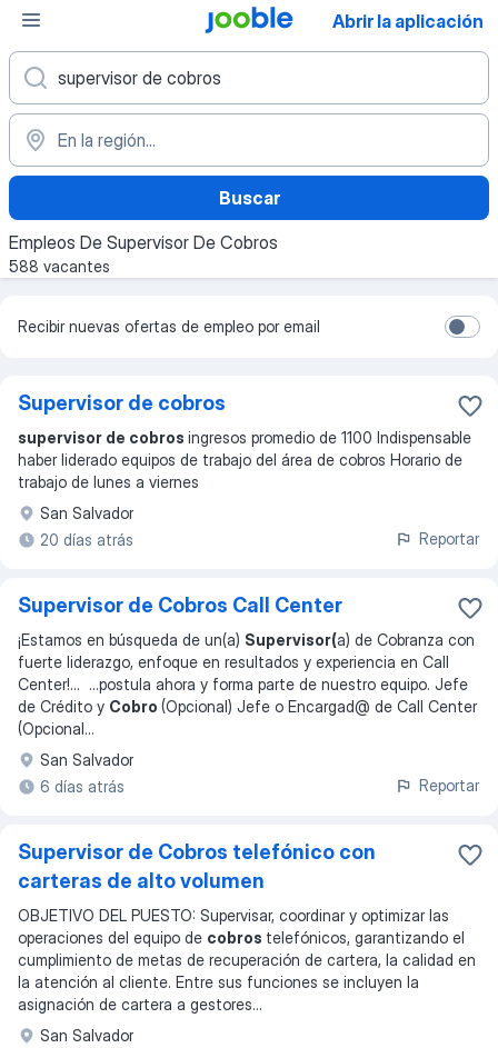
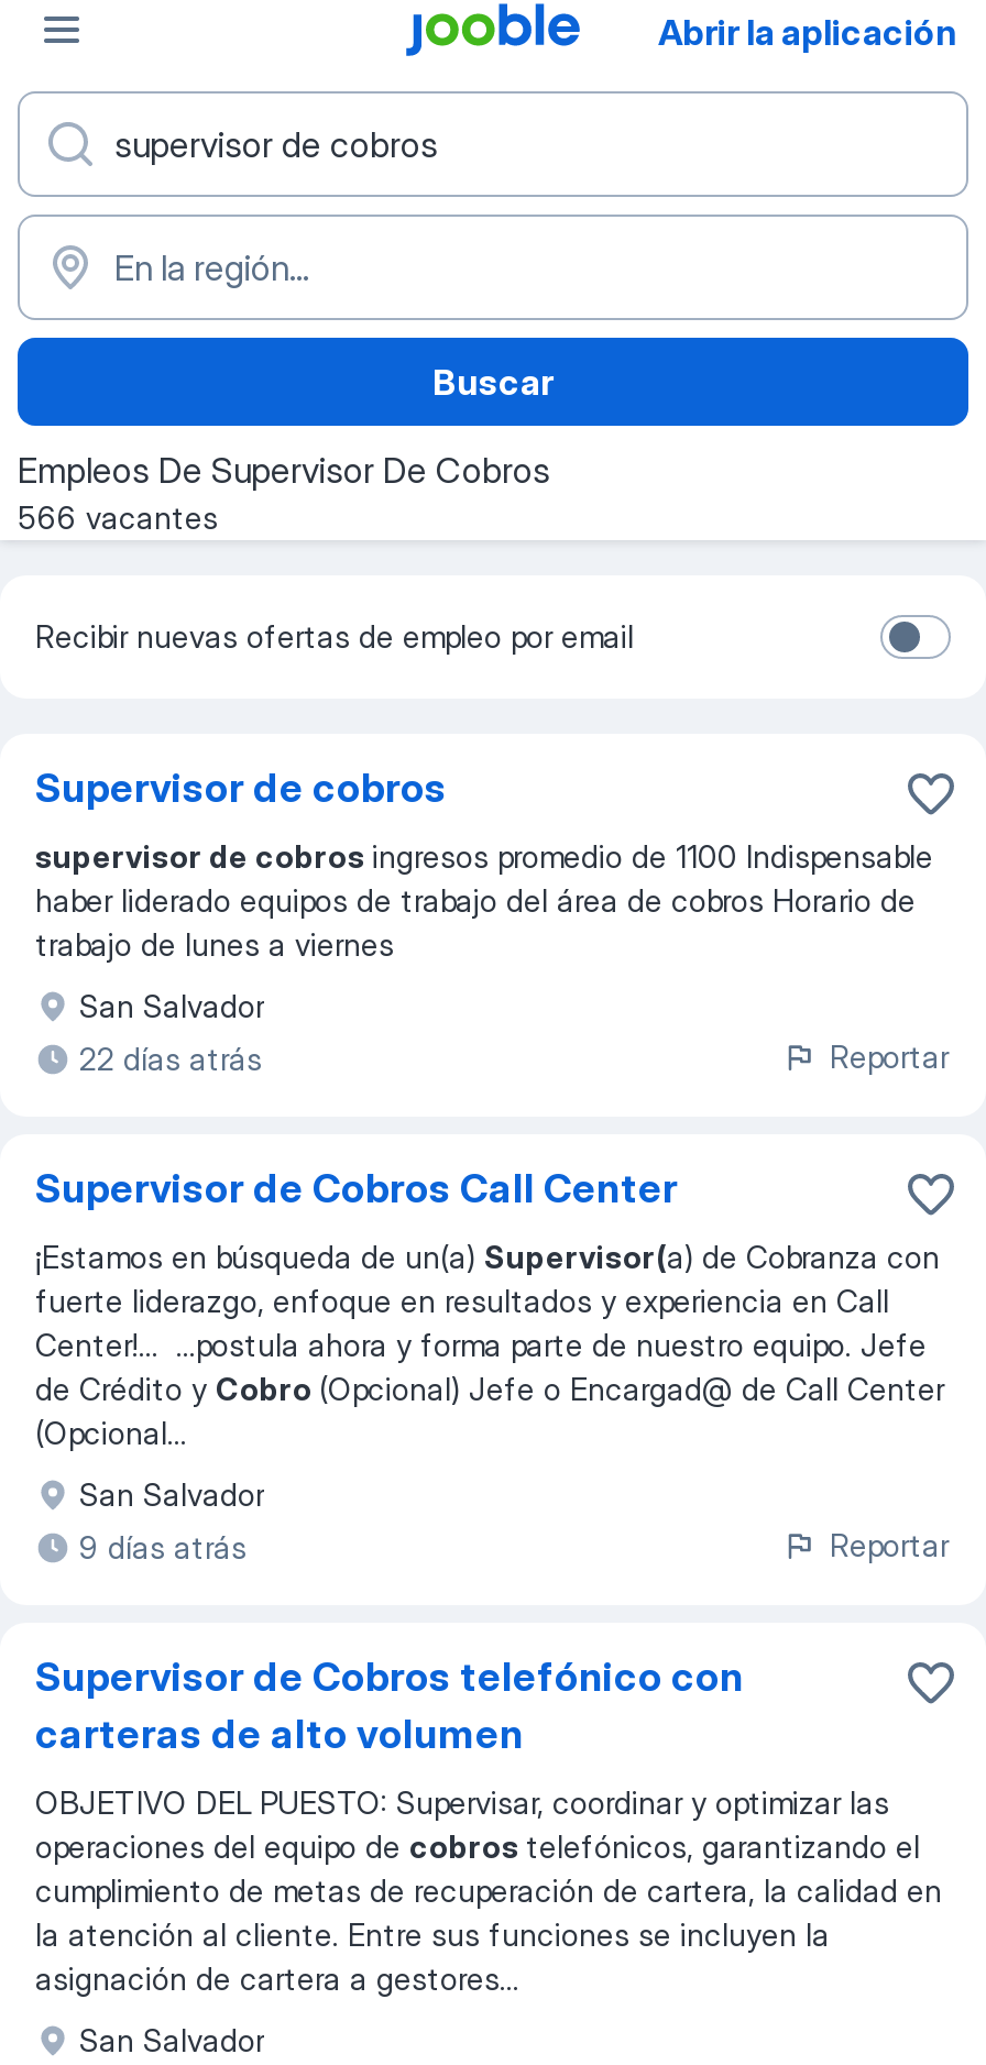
[9,257,110,276] 588 vacantes -> [18,498,218,536] 566 vacantes
[40,530,133,549] 20 días atrás -> [79,1040,262,1077] 22 días atrás
[40,777,124,796] 6 días atrás -> [79,1528,246,1566] 9 días atrás

